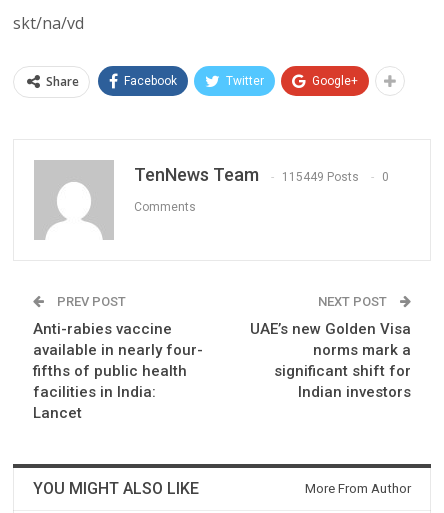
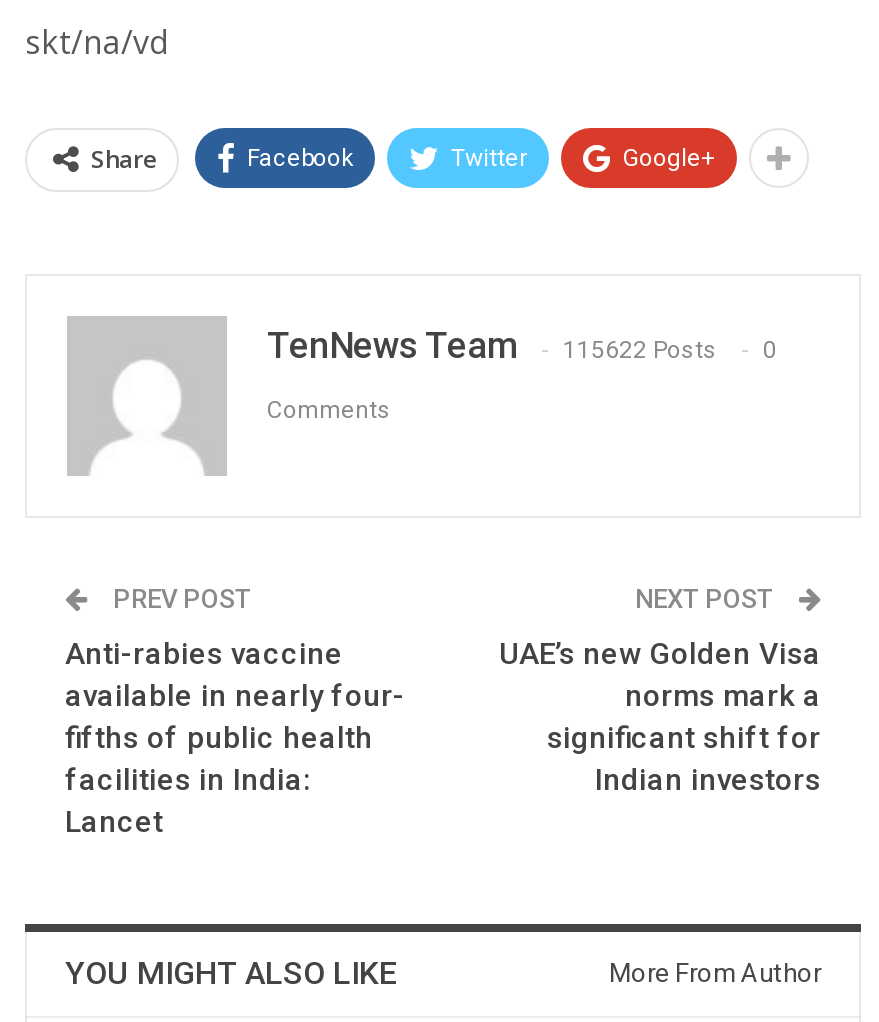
[134,164,389,185] TenNews Team 115449 Posts 0 -> [267,325,777,367] TenNews Team 115622 Posts 0

